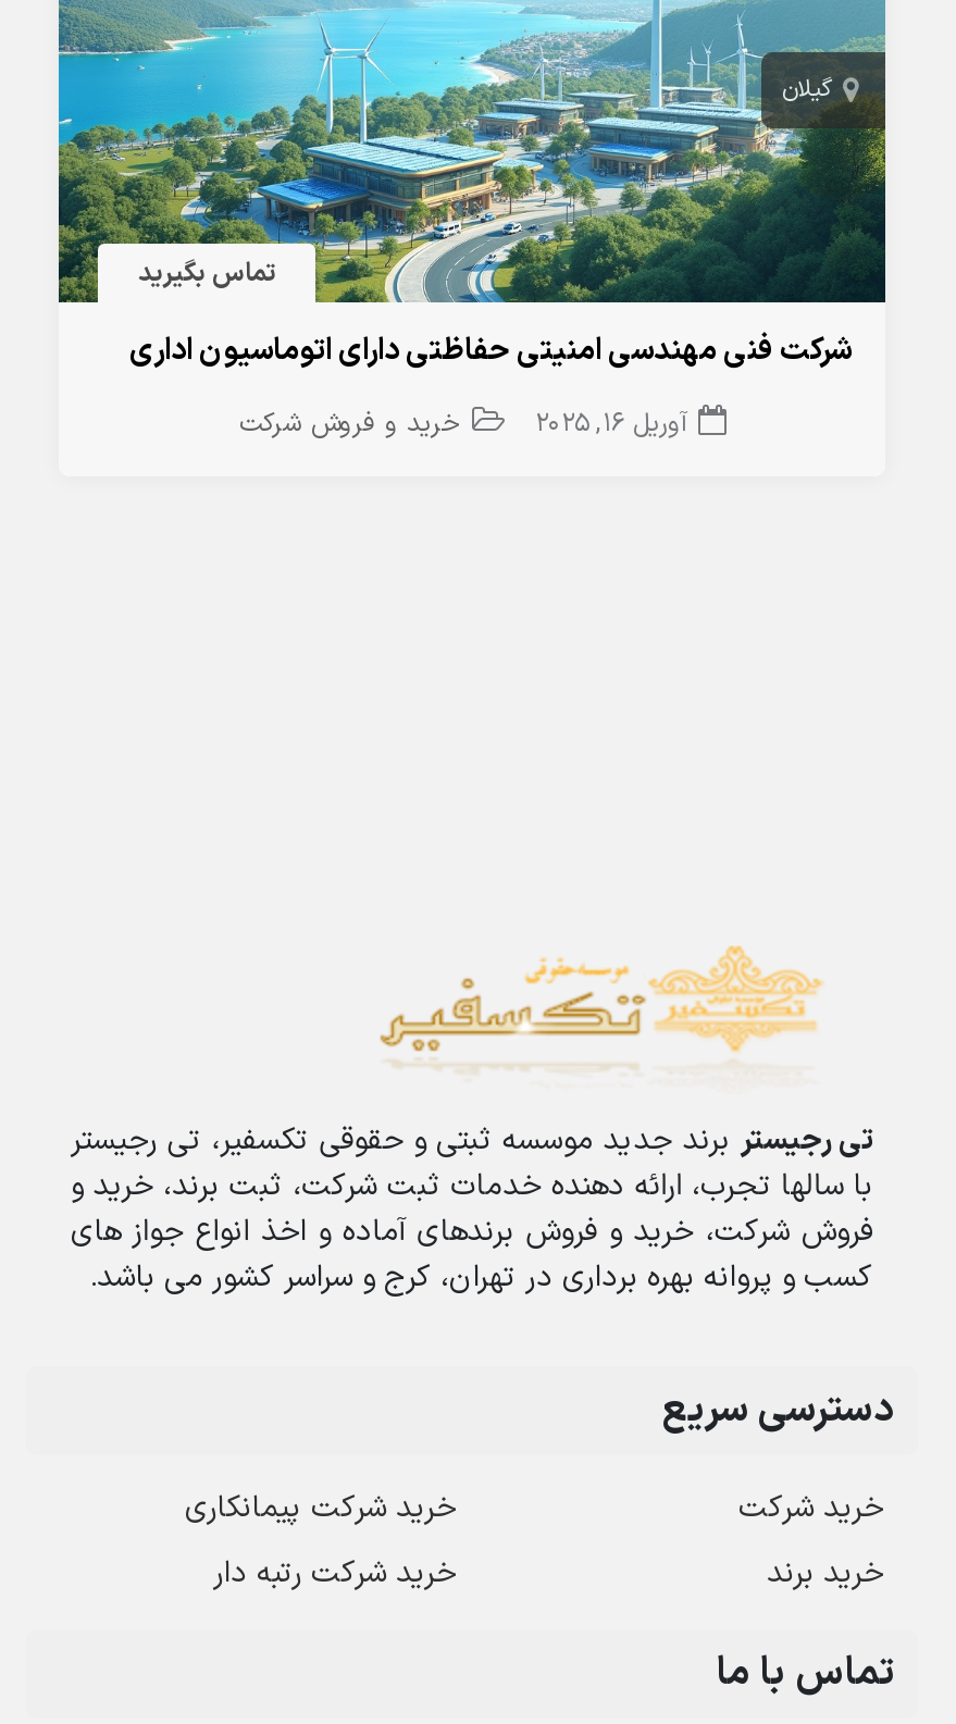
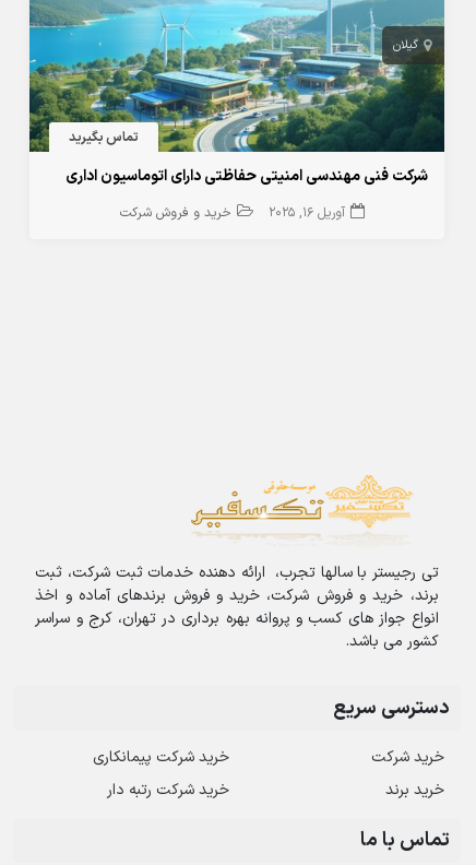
[71,1119,873,1302] تی رجیستر برند جدید موسسه ثبتی و حقوقی تکسفیر، تی رجیستر | با سالها تجرب، ارائه دهنده خدمات ثبت شرکت، ثبت برند، خرید و | فروش شرکت، خرید و فروش برندهای آماده و اخذ انواع جواز های | کسب و پروانه بهره برداری در تهران، کرج و سراسر کشور می باشد. -> [35,562,438,653] تی رجیستر با سالها تجرب، ارائه دهنده خدمات ثبت شرکت، ثبت | برند، خرید و فروش شرکت، خرید و فروش برندهای آماده و اخذ | انواع جواز های کسب و پروانه بهره برداری در تهران، کرج و سراسر | کشور می باشد.

